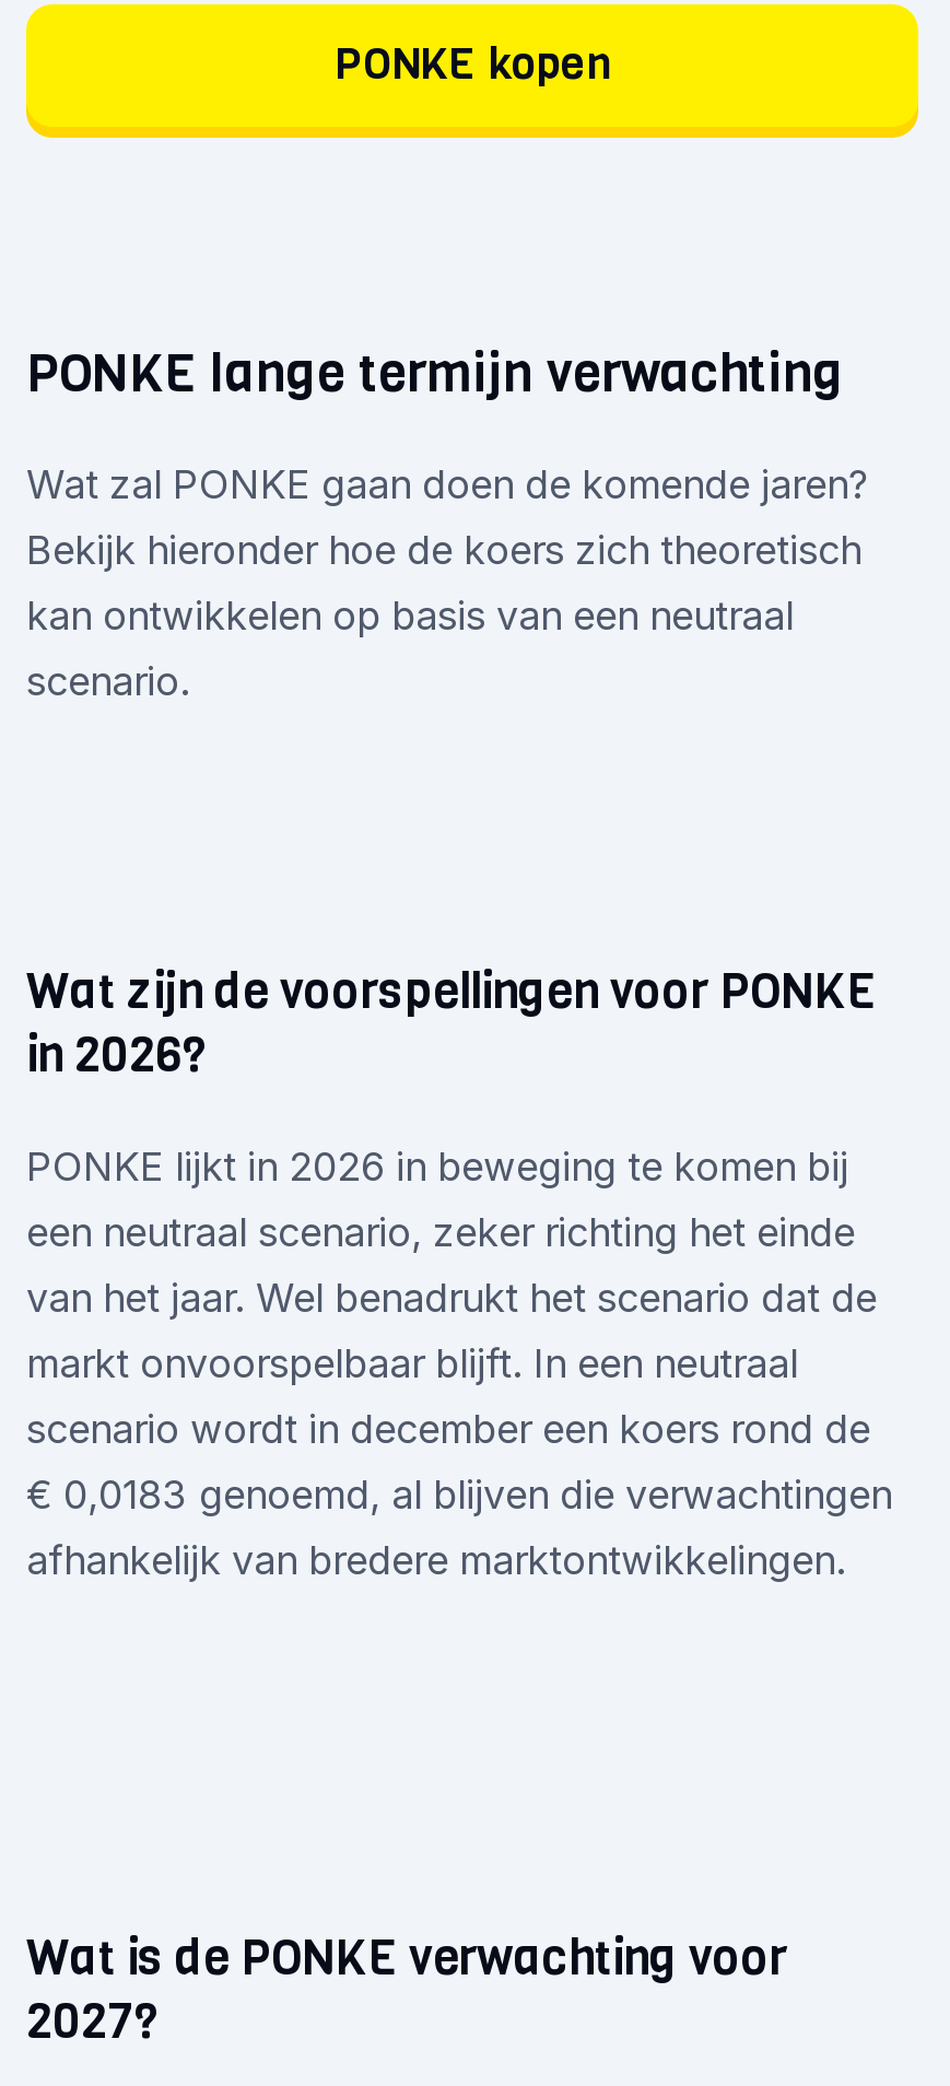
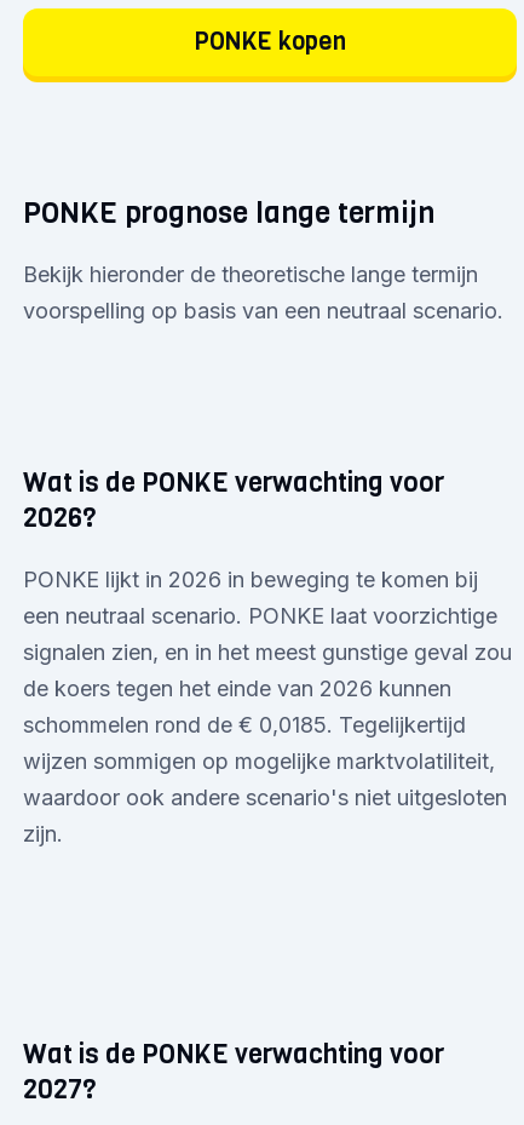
[26,338,844,408] PONKE lange termijn verwachting -> [23,194,434,232] PONKE prognose lange termijn
[26,461,868,703] Wat zal PONKE gaan doen de komende jaren? | Bekijk hieronder hoe de koers zich theoretisch | kan ontwikkelen op basis van een neutraal | scenario. -> [23,261,503,323] Bekijk hieronder de theoretische lange termijn | voorspelling op basis van een neutraal scenario.
[26,959,877,1086] Wat zijn de voorspellingen voor PONKE | in 2026? -> [23,465,444,535] Wat is de PONKE verwachting voor | 2026?
moved [26,1143,848,1189] -> [23,566,478,592]: PONKE lijkt in 2026 in beweging te komen bij
[26,1209,892,1582] een neutraal scenario, zeker richting het einde | van het jaar. Wel benadrukt het scenario dat de | markt onvoorspelbaar blijft. In een neutraal | scenario wordt in december een koers rond de | € 0,0183 genoemd, al blijven die verwachtingen | afhankelijk van bredere marktontwikkelingen. -> [23,603,512,846] een neutraal scenario. PONKE laat voorzichtige | signalen zien, en in het meest gunstige geval zou | de koers tegen het einde van 2026 kunnen | schommelen rond de € 0,0185. Tegelijkertijd | wijzen sommigen op mogelijke marktvolatiliteit, | waardoor ook andere scenario's niet uitgesloten | zijn.

